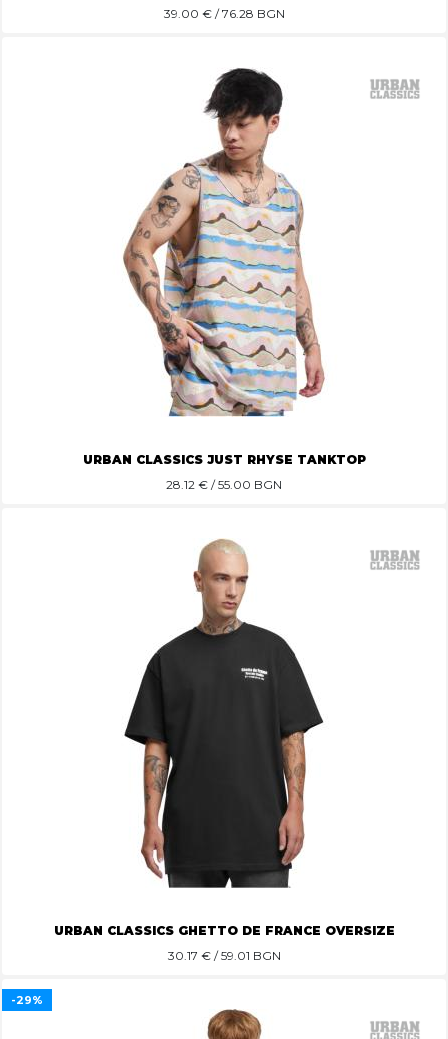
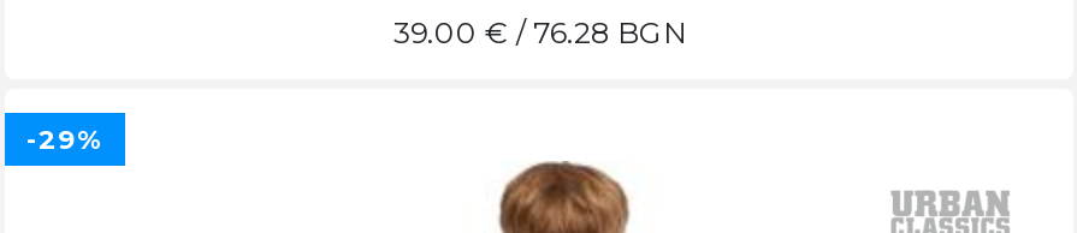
[82,68,365,492] [image] | URBAN CLASSICS JUST RHYSE TANKTOP | 28.12 € / 55.00 BGN -> none
[53,538,394,963] [image] | URBAN CLASSICS GHETTO DE FRANCE OVERSIZE | 30.17 € / 59.01 BGN -> none

